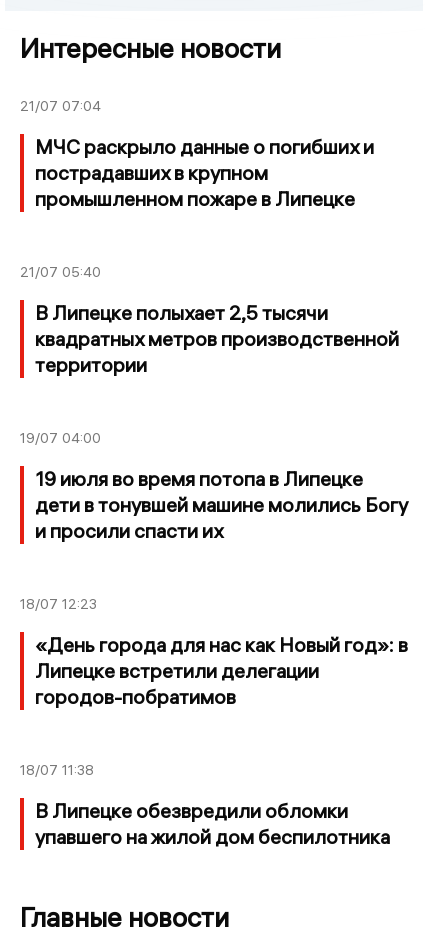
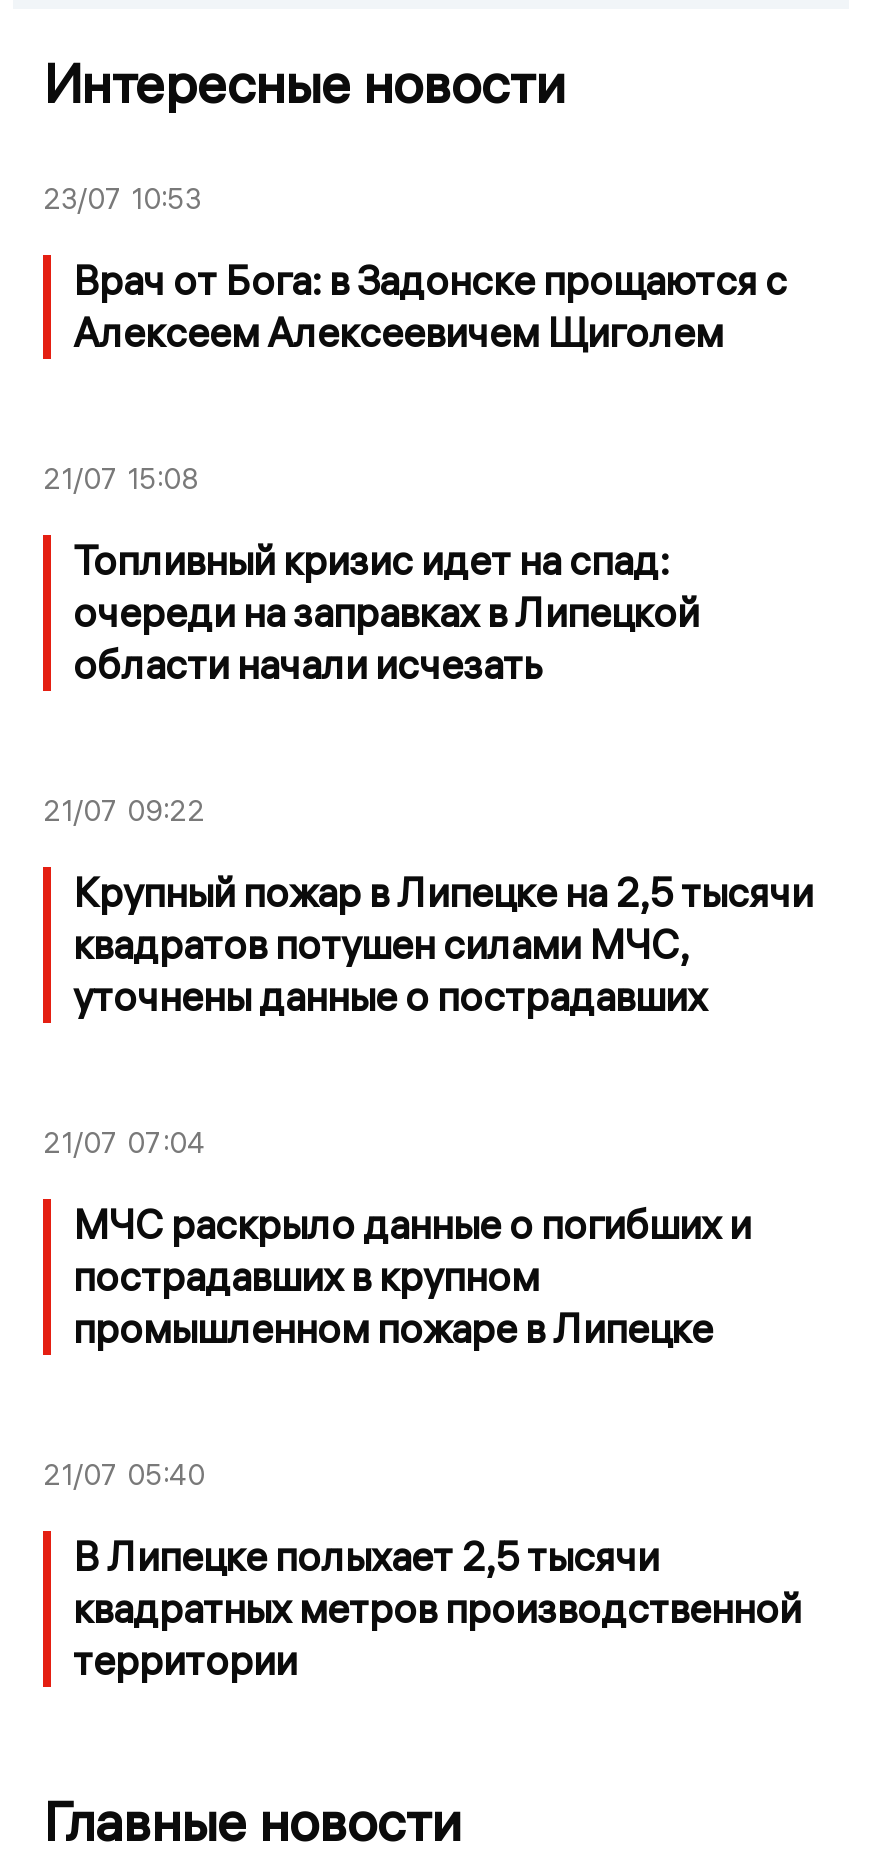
none -> [43,182,813,1022] 23/07 10:53 | Врач от Бога: в Задонске прощаются с | Алексеем Алексеевичем Щиголем | 21/07 15:08 | Топливный кризис идет на спад: | очереди на заправках в Липецкой | области начали исчезать | 21/07 09:22 | Крупный пожар в Липецке на 2,5 тысячи | квадратов потушен силами МЧС, | уточнены данные о пострадавших
moved [20,97,399,377] -> [43,1126,801,1686]: 21/07 07:04 | МЧС раскрыло данные о погибших и | пострадавших в крупном | промышленном пожаре в Липецке | 21/07 05:40 | В Липецке полыхает 2,5 тысячи | квадратных метров производственной | территории
[20,429,408,849] 19/07 04:00 | 19 июля во время потопа в Липецке | дети в тонувшей машине молились Богу | и просили спасти их | 18/07 12:23 | «День города для нас как Новый год»: в | Липецке встретили делегации | городов-побратимов | 18/07 11:38 | В Липецке обезвредили обломки | упавшего на жилой дом беспилотника -> none

